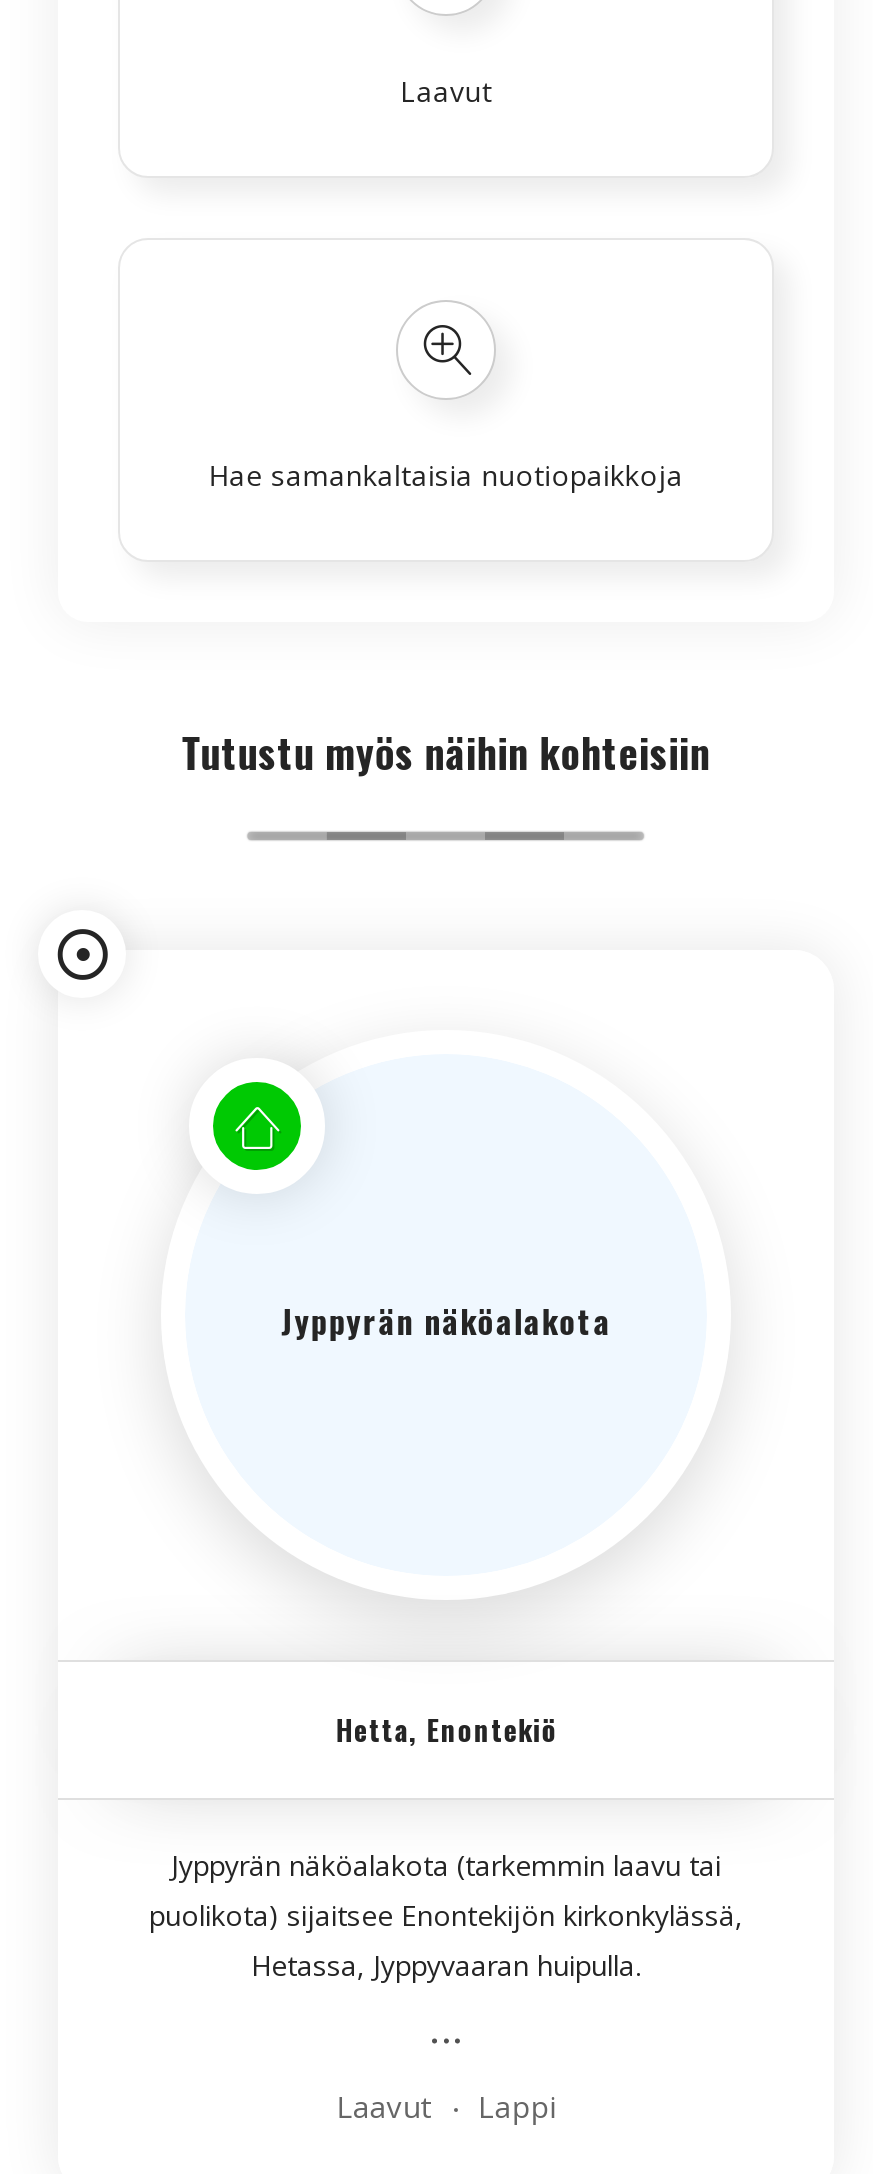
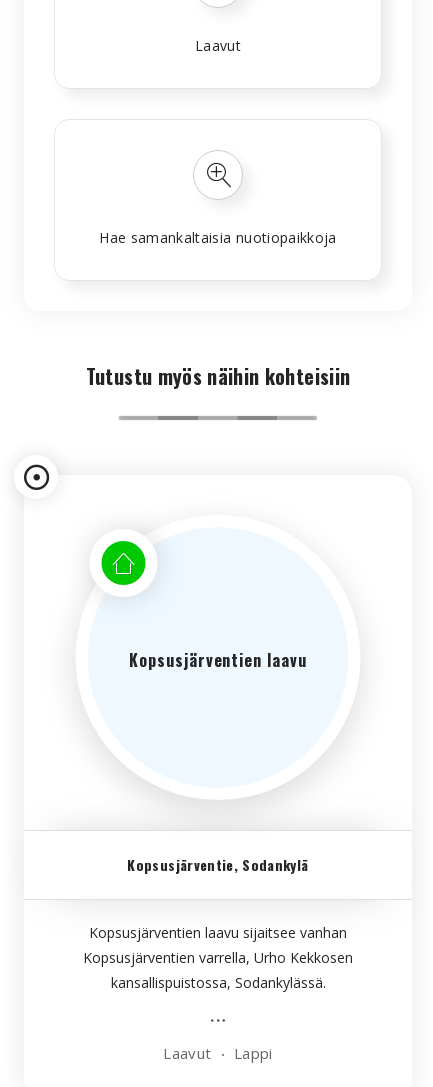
[281,1296,611,1344] Jyppyrän näköalakota -> [129,648,307,672] Kopsusjärventien laavu
[335,1708,557,1750] Hetta, Enontekiö -> [127,854,308,875] Kopsusjärventie, Sodankylä
[149,1846,743,1984] Jyppyrän näköalakota (tarkemmin laavu tai | puolikota) sijaitsee Enontekijön kirkonkylässä, | Hetassa, Jyppyvaaran huipulla. -> [83,923,353,992] Kopsusjärventien laavu sijaitsee vanhan | Kopsusjärventien varrella, Urho Kekkosen | kansallispuistossa, Sodankylässä.

